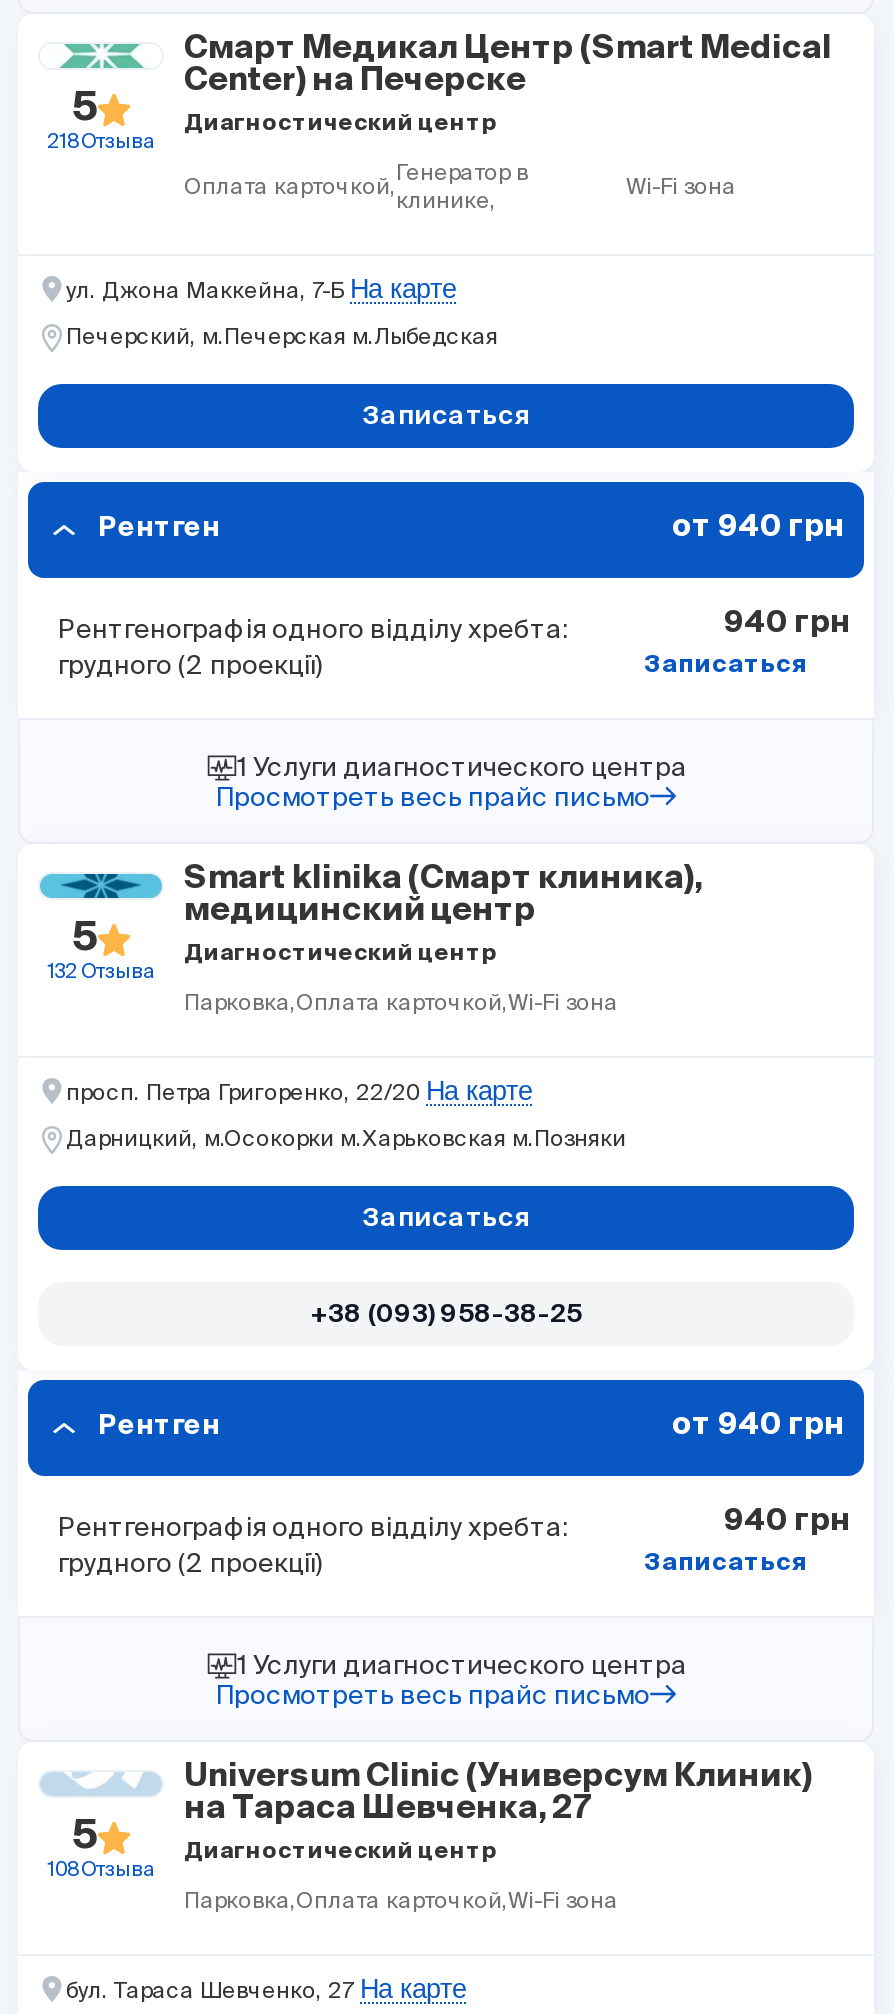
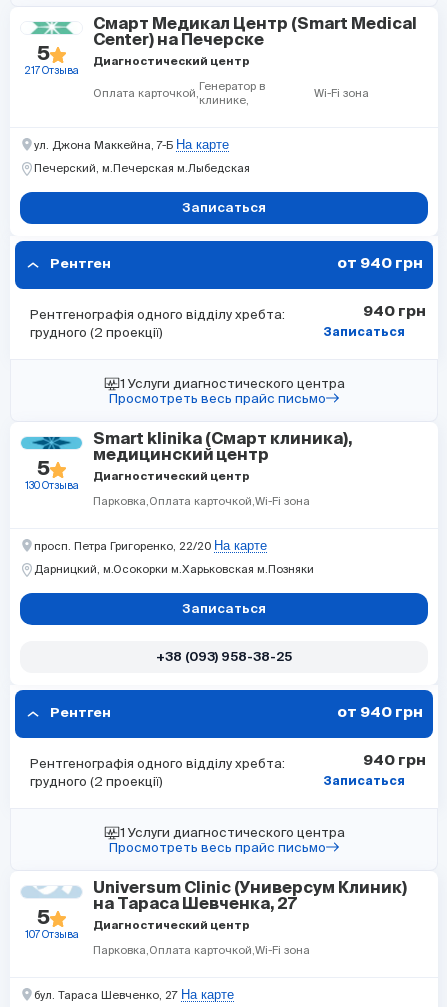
[47,129,155,151] 218 Отзыва -> [24,65,78,76] 217 Отзыва
[47,959,155,981] 132 Отзыва -> [24,480,78,491] 130 Отзыва
[47,1857,155,1879] 108 Отзыва -> [24,929,78,940] 107 Отзыва

